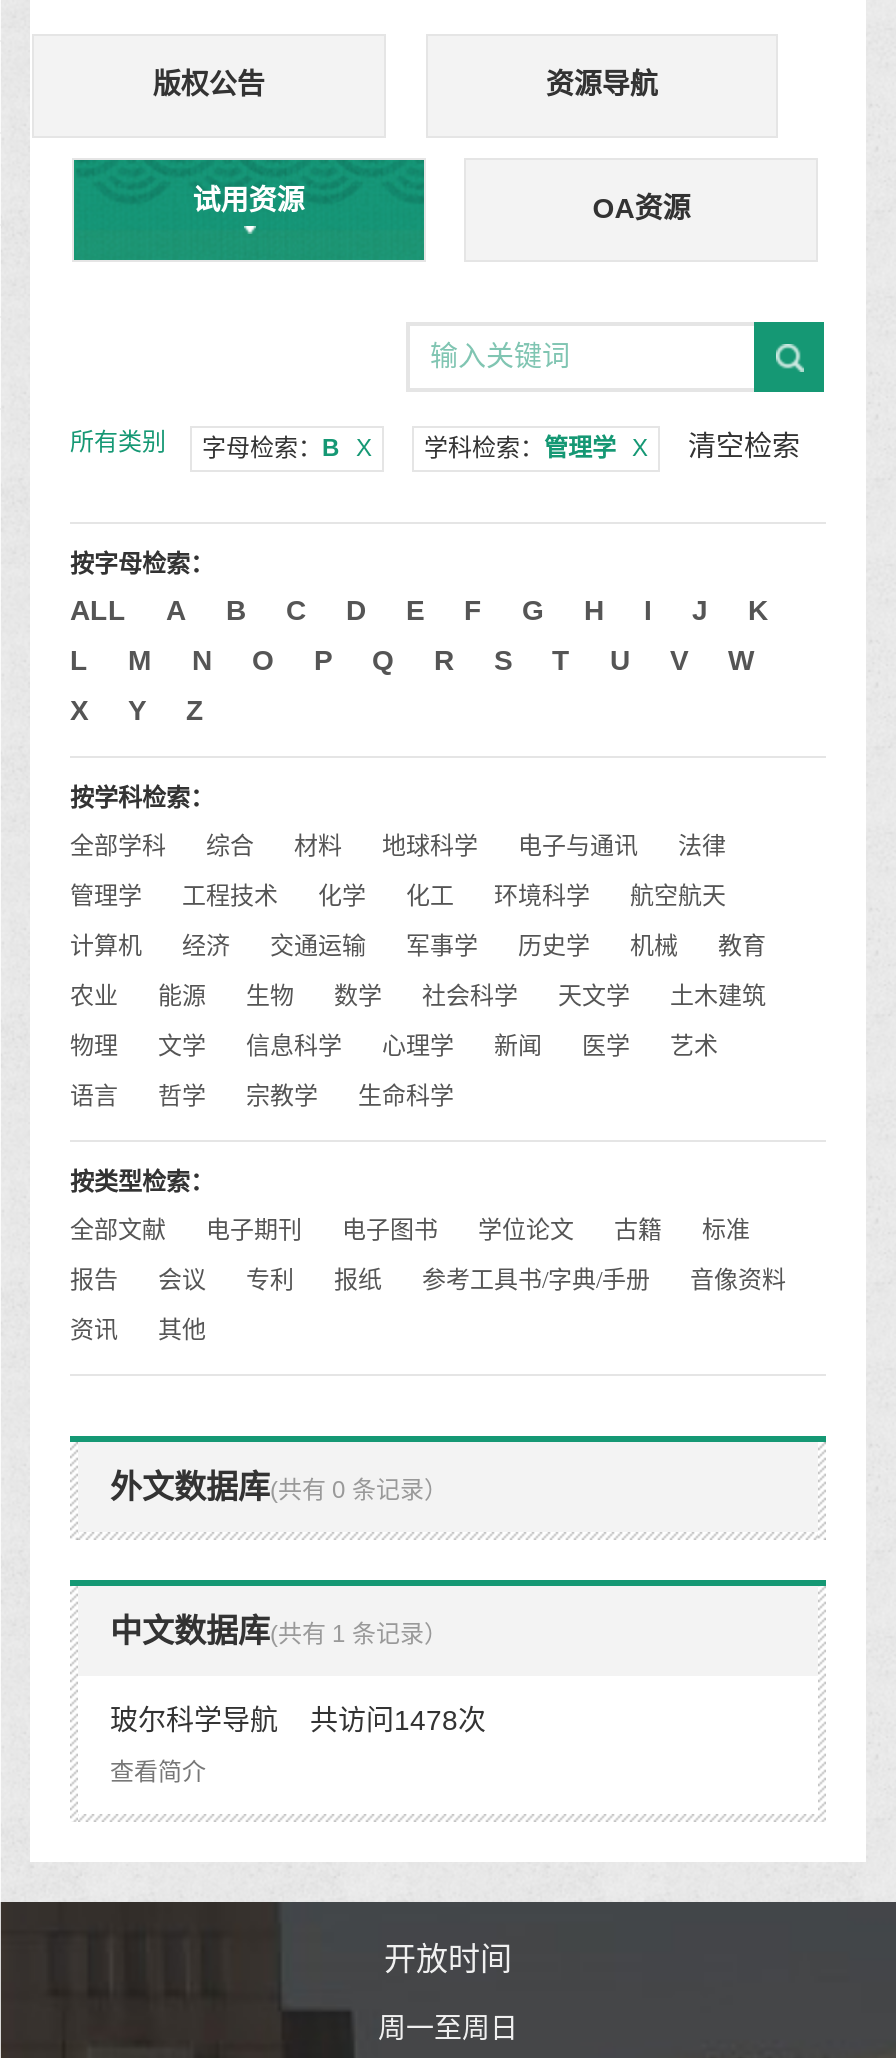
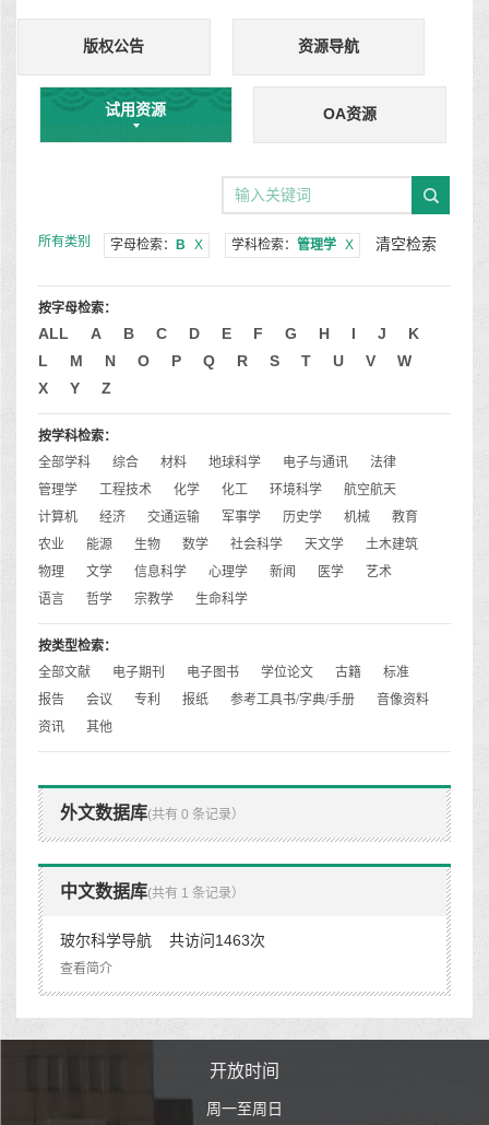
[110,1704,486,1736] 玻尔科学导航 共访问1478次 -> [60,931,265,949] 玻尔科学导航 共访问1463次

